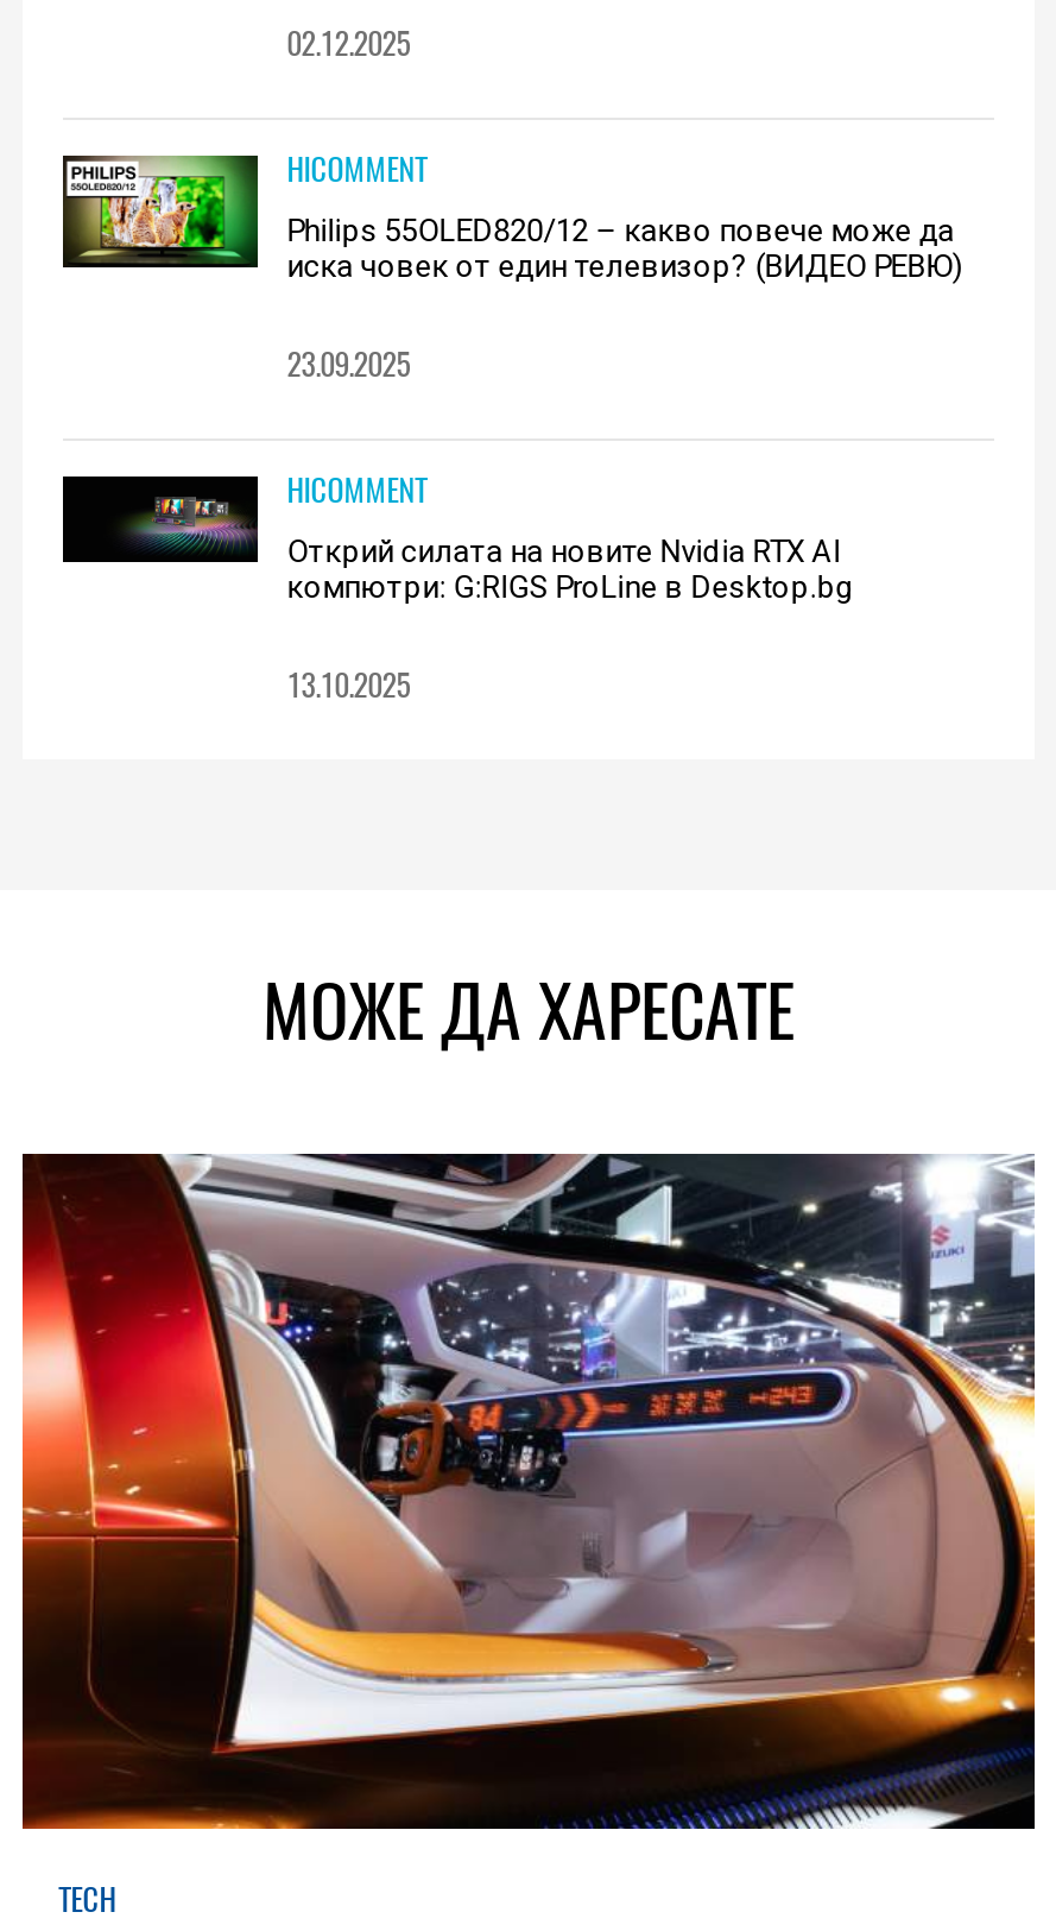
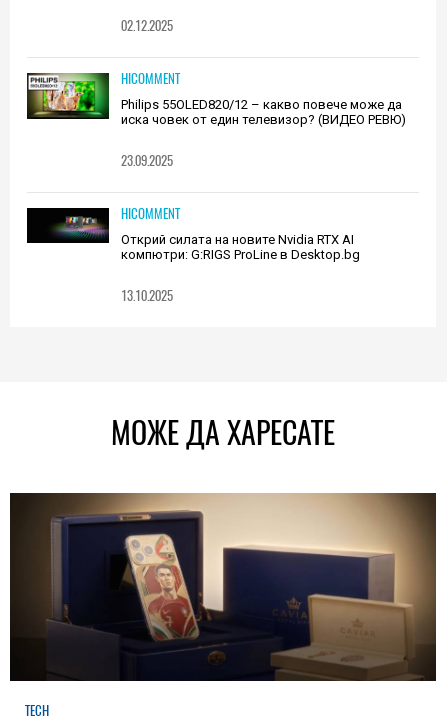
[20,1153,1037,1832] [image] -> [9,492,437,682] [image]

